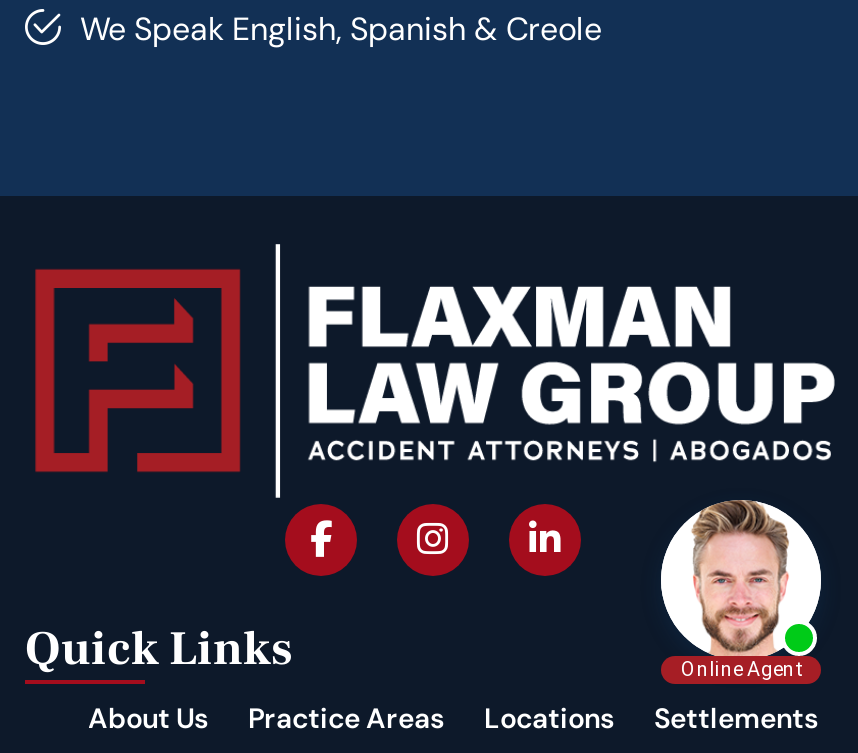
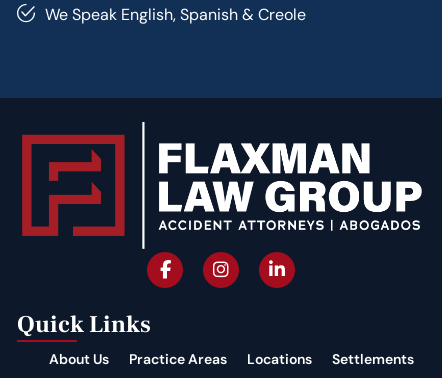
[659,498,823,686] [image] -> none

